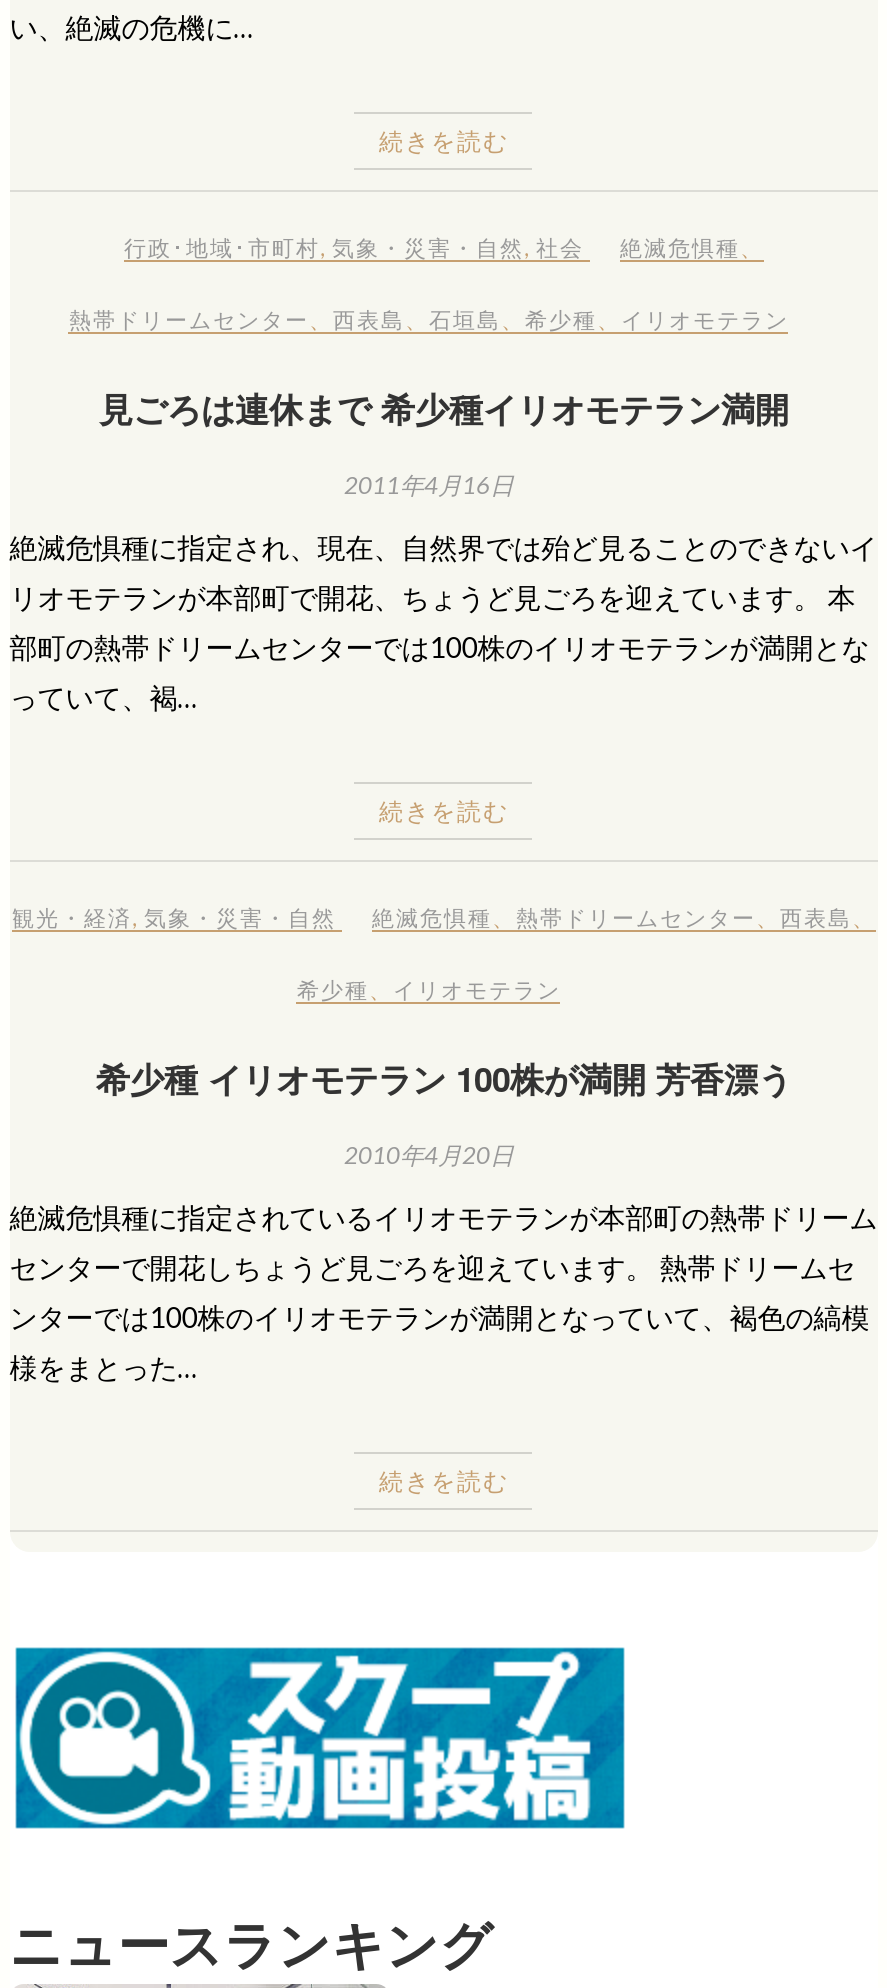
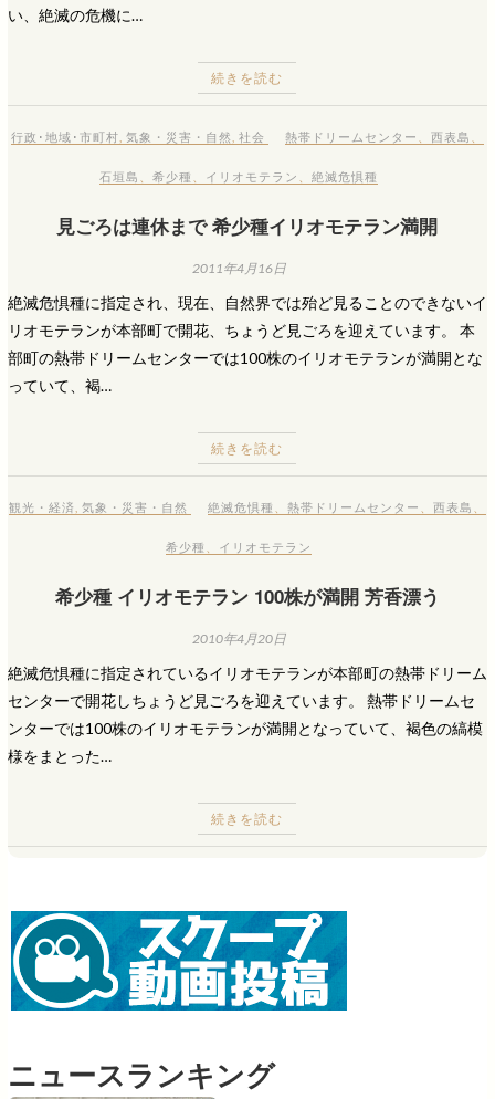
[620,234,764,260] 絶滅危惧種、 -> [285,129,484,144] 熱帯ドリームセンター、西表島、
[69,306,789,332] 熱帯ドリームセンター、西表島、石垣島、希少種、イリオモテラン -> [100,169,378,183] 石垣島、希少種、イリオモテラン、絶滅危惧種

